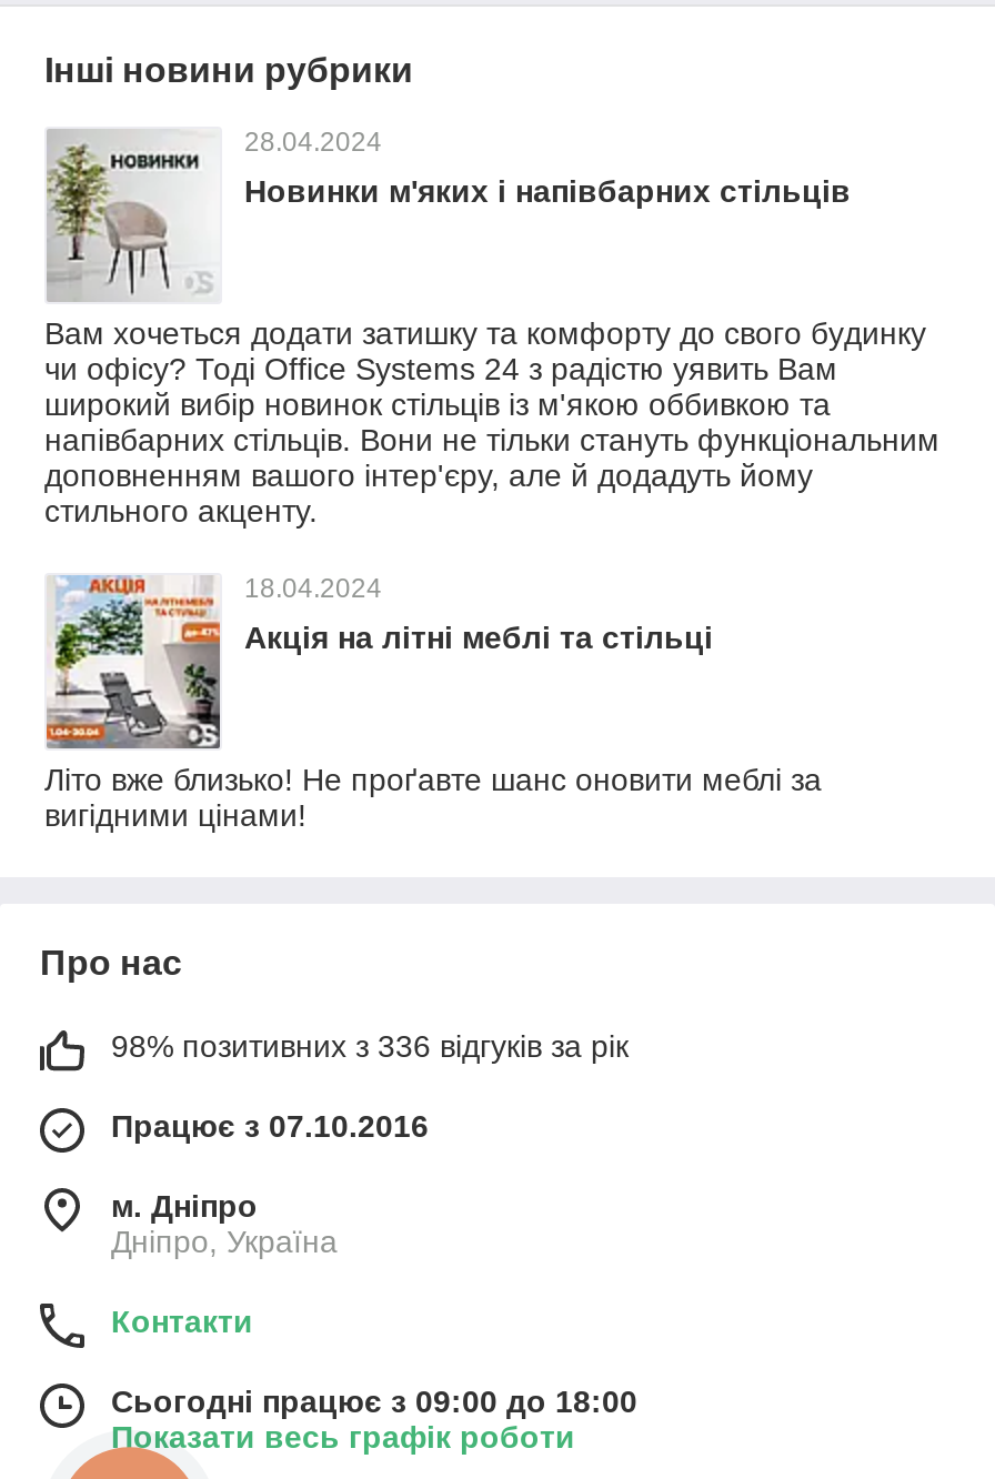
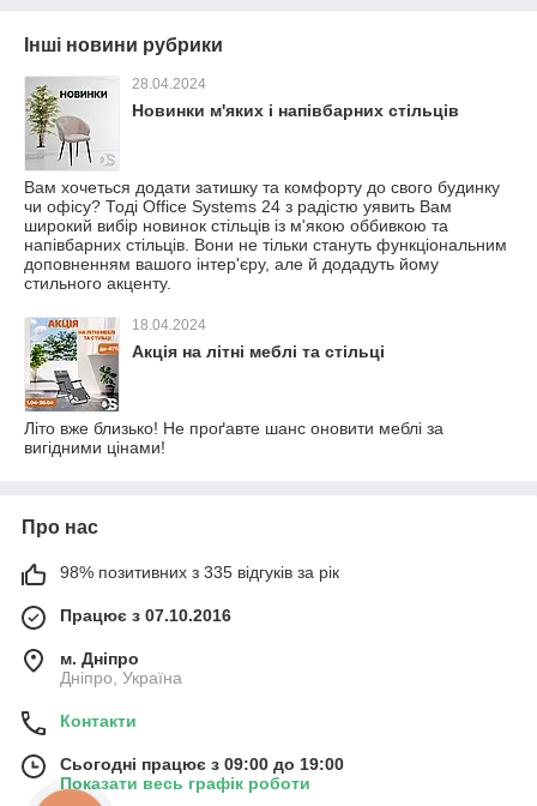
[111,1028,629,1064] 98% позитивних з 336 відгуків за рік -> [60,563,339,582] 98% позитивних з 335 відгуків за рік
[111,1384,637,1419] Сьогодні працює з 09:00 до 18:00 -> [60,754,344,774] Сьогодні працює з 09:00 до 19:00

